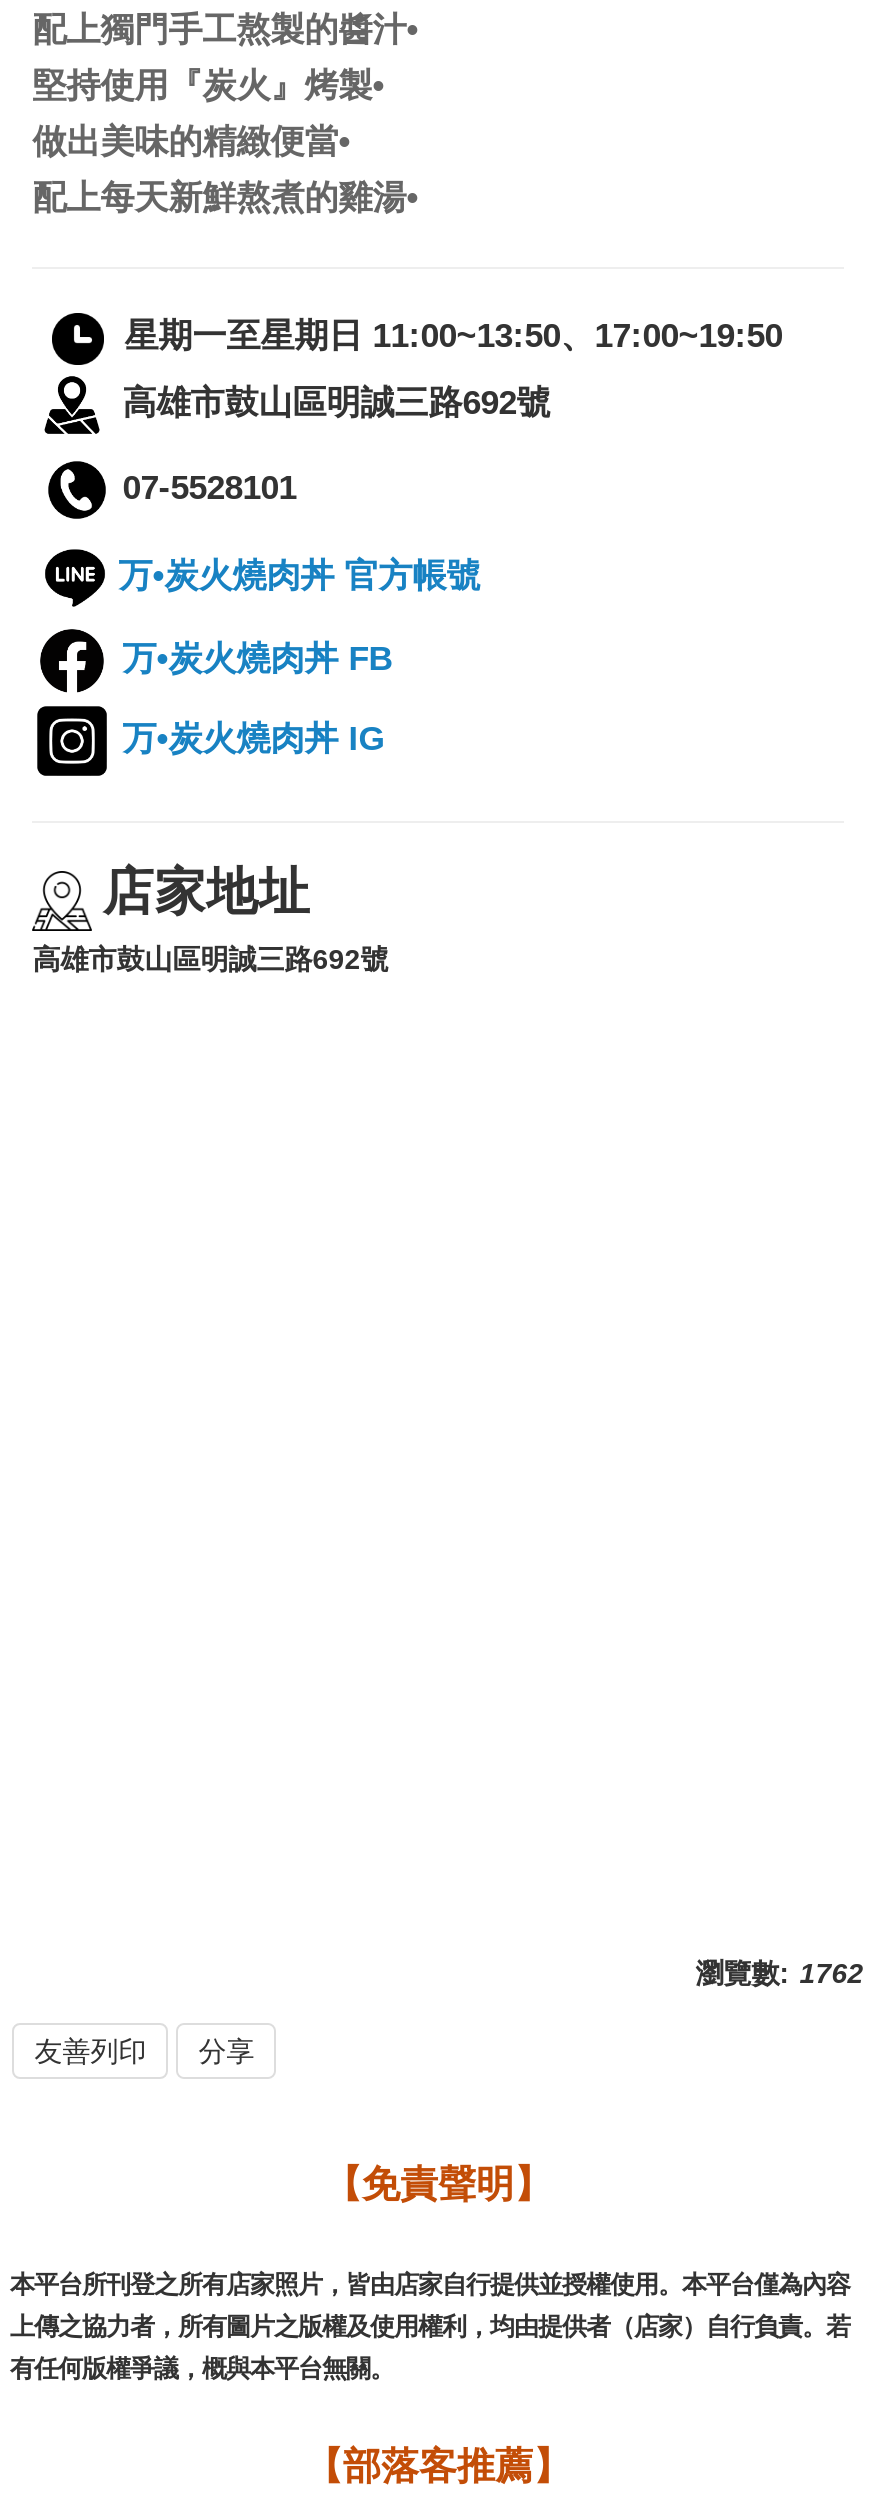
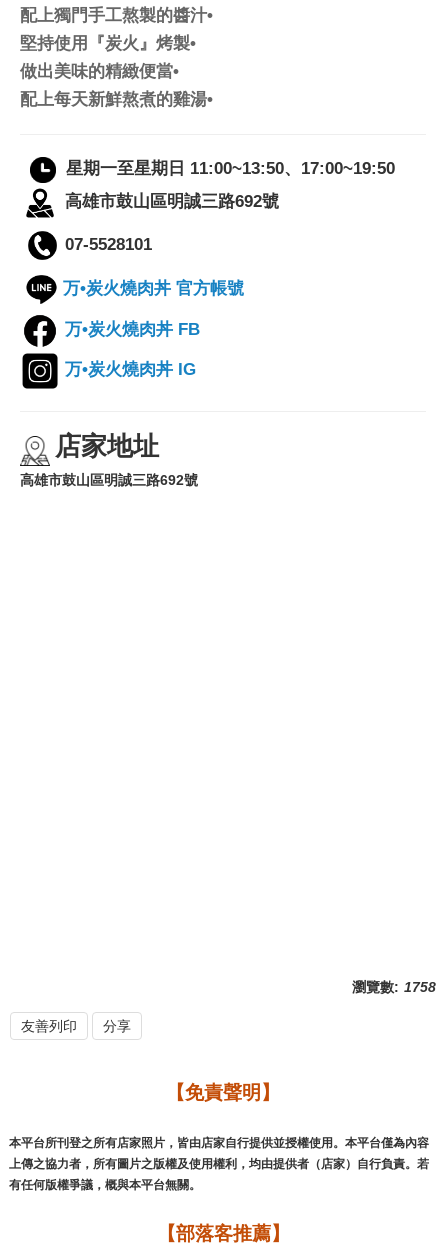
[696,1956,864,1988] 瀏覽數: 1762 -> [352,979,436,995] 瀏覽數: 1758

